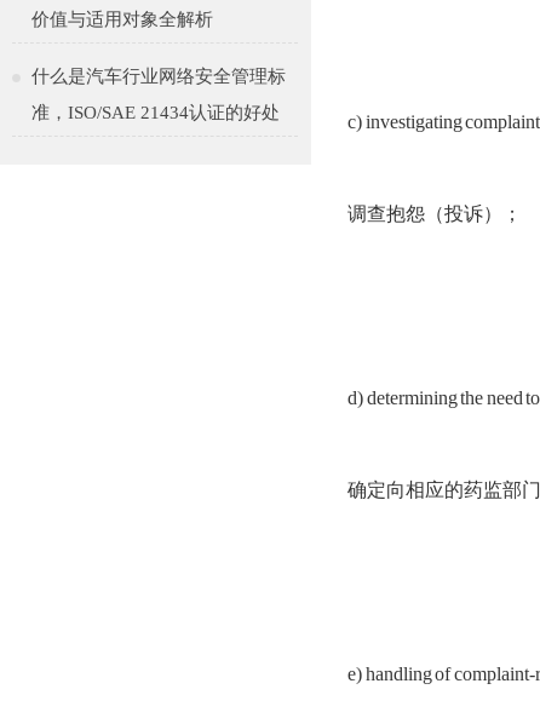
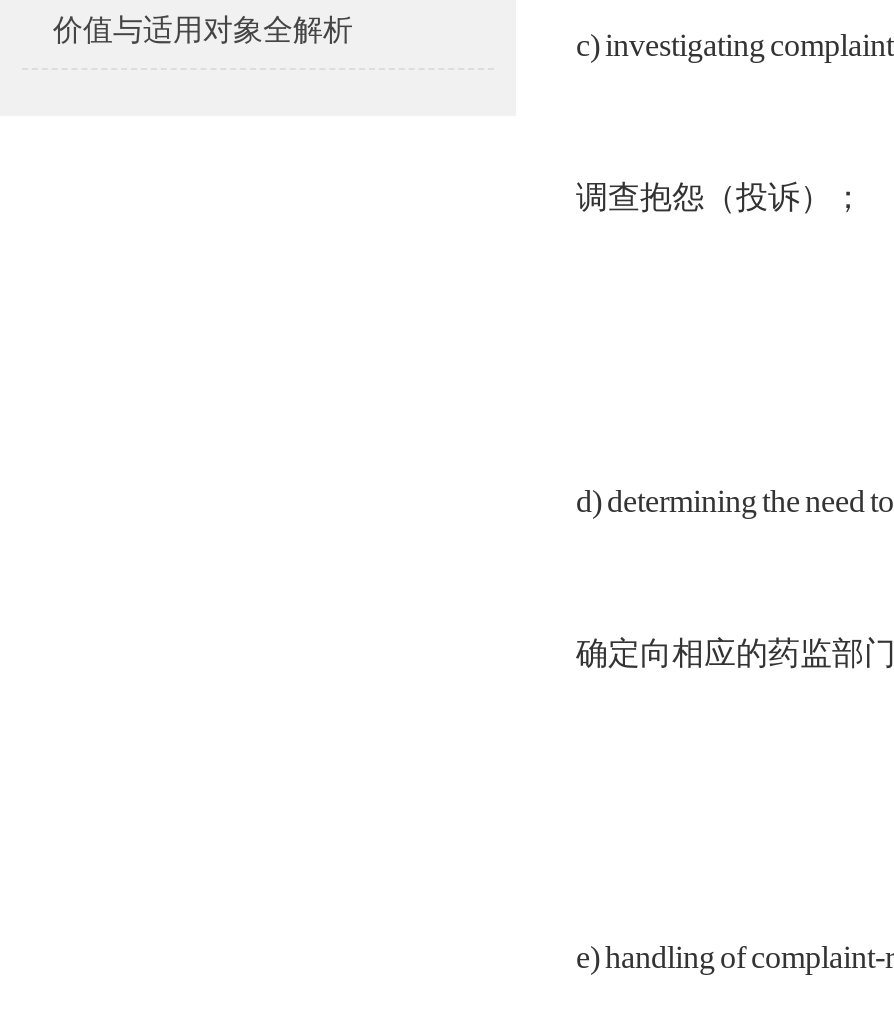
[31,67,285,122] 什么是汽车行业网络安全管理标 | 准，ISO/SAE 21434认证的好处 -> none

